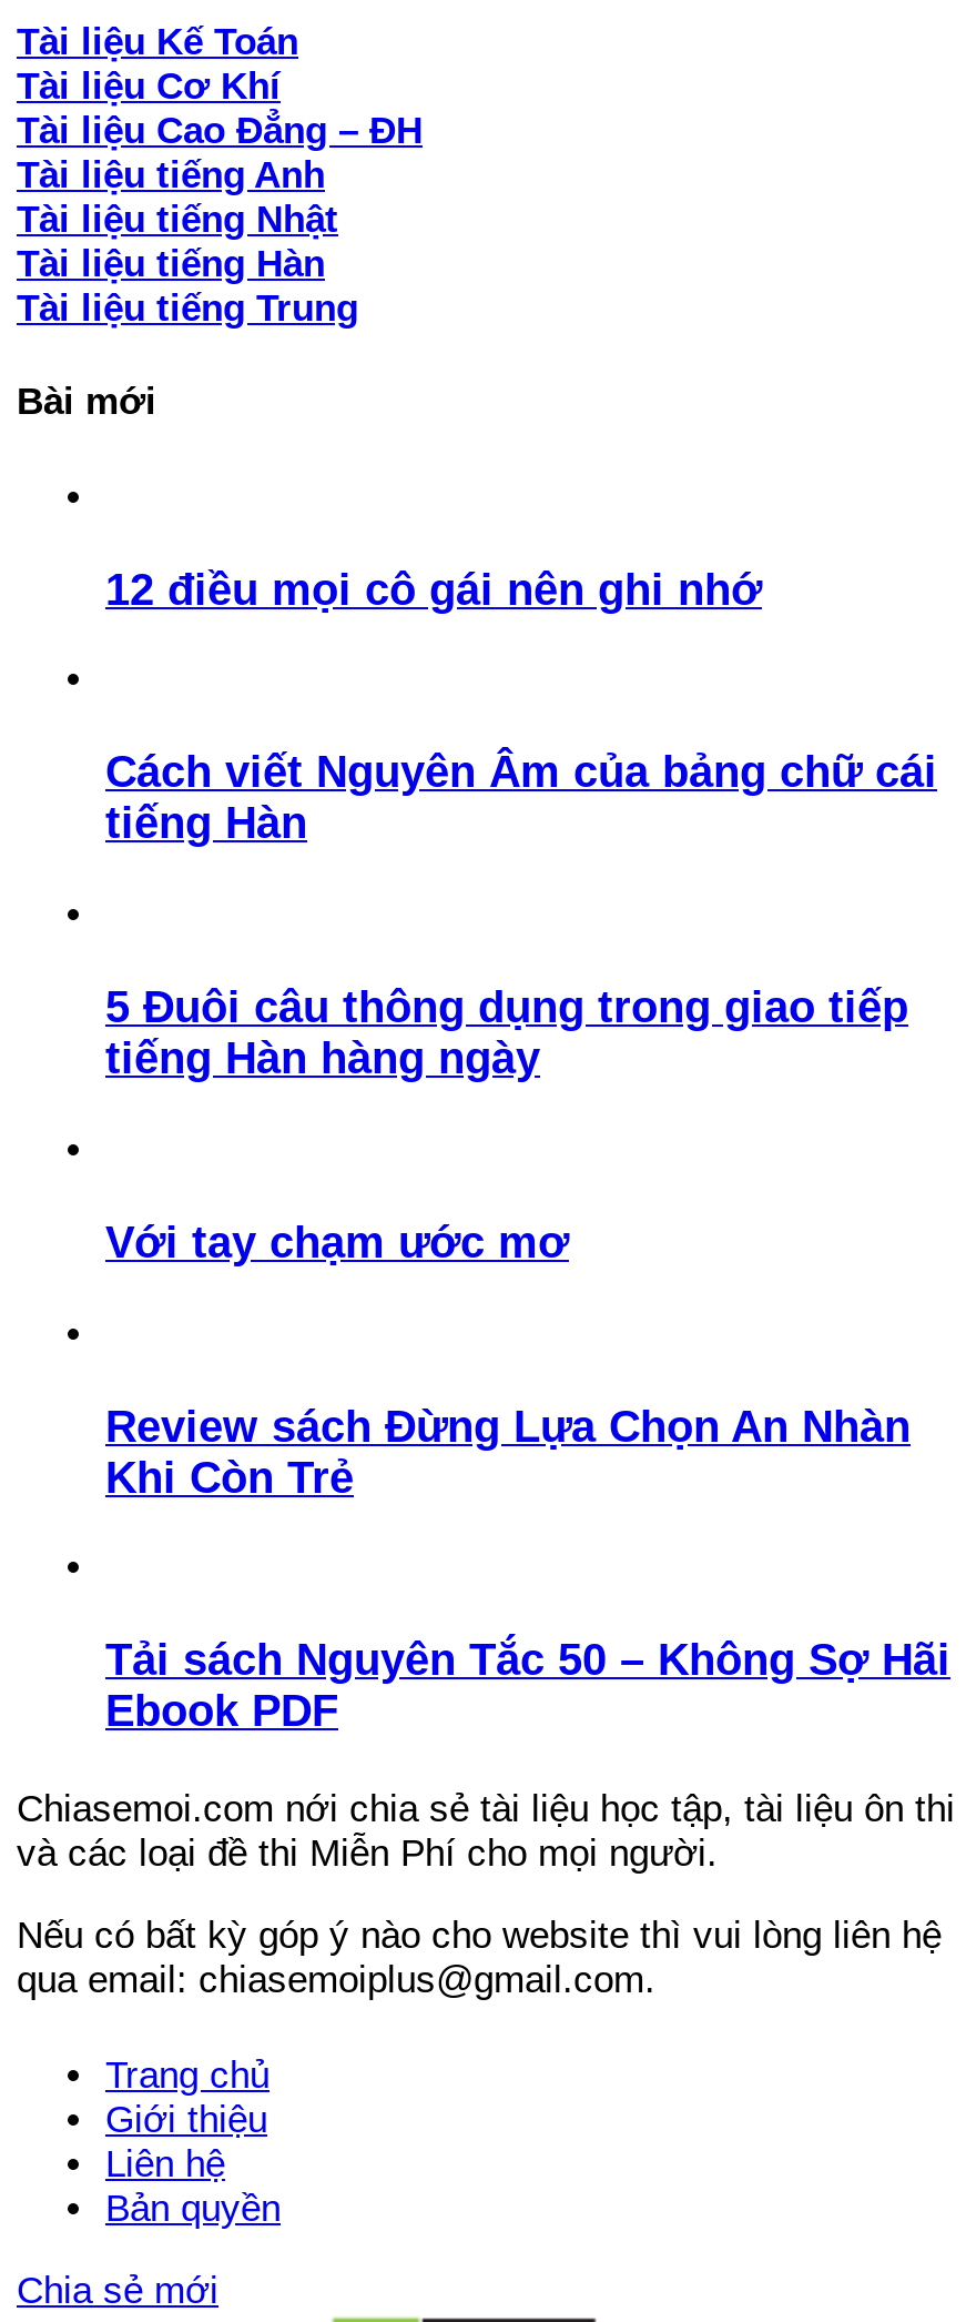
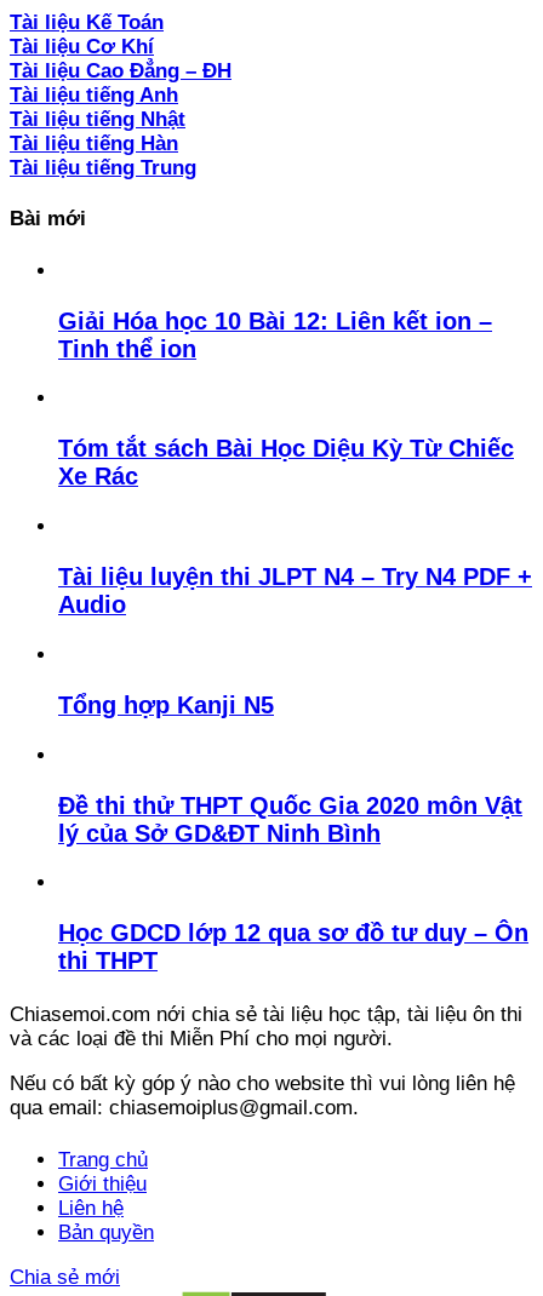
[105,564,762,613] 12 điều mọi cô gái nên ghi nhớ -> [58,307,492,362] Giải Hóa học 10 Bài 12: Liên kết ion – | Tinh thể ion
[105,748,937,848] Cách viết Nguyên Âm của bảng chữ cái | tiếng Hàn -> [58,435,514,490] Tóm tắt sách Bài Học Diệu Kỳ Từ Chiếc | Xe Rác
[105,983,908,1082] 5 Đuôi câu thông dụng trong giao tiếp | tiếng Hàn hàng ngày -> [58,563,532,618] Tài liệu luyện thi JLPT N4 – Try N4 PDF + | Audio
[105,1217,569,1266] Với tay chạm ước mơ -> [58,691,274,718] Tổng hợp Kanji N5
[105,1401,911,1501] Review sách Đừng Lựa Chọn An Nhàn | Khi Còn Trẻ -> [58,792,522,846] Đề thi thử THPT Quốc Gia 2020 môn Vật | lý của Sở GD&ĐT Ninh Bình
[105,1636,950,1736] Tải sách Nguyên Tắc 50 – Không Sợ Hãi | Ebook PDF -> [58,920,528,974] Học GDCD lớp 12 qua sơ đồ tư duy – Ôn | thi THPT

